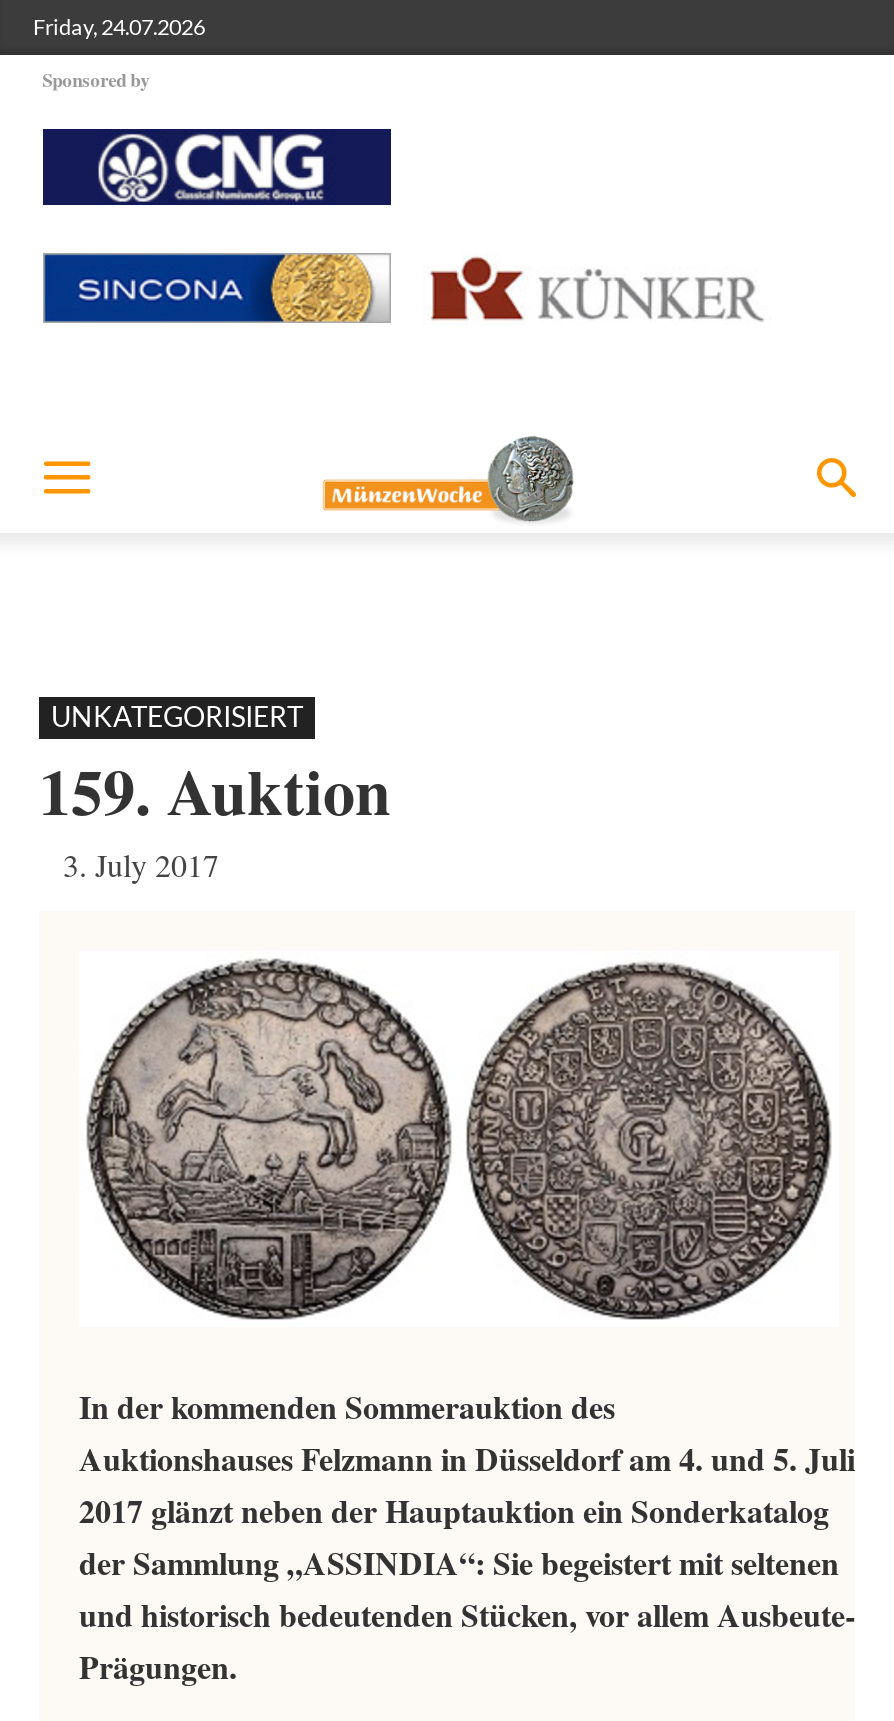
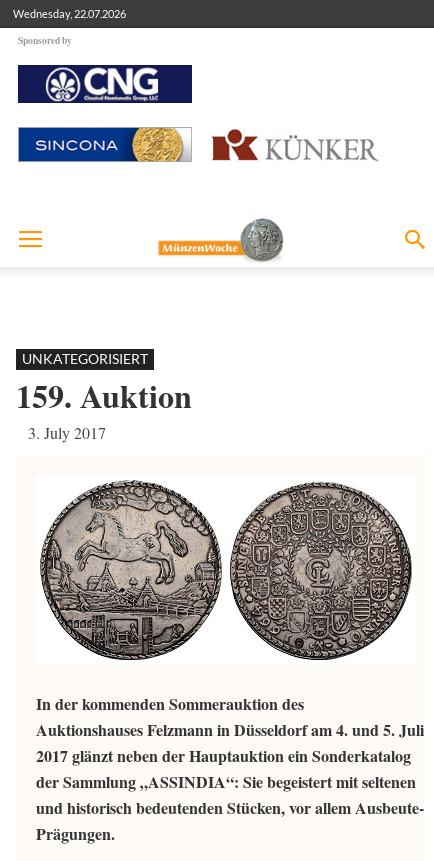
[33,13,205,39] Friday, 24.07.2026 -> [13,7,126,20] Wednesday, 22.07.2026

